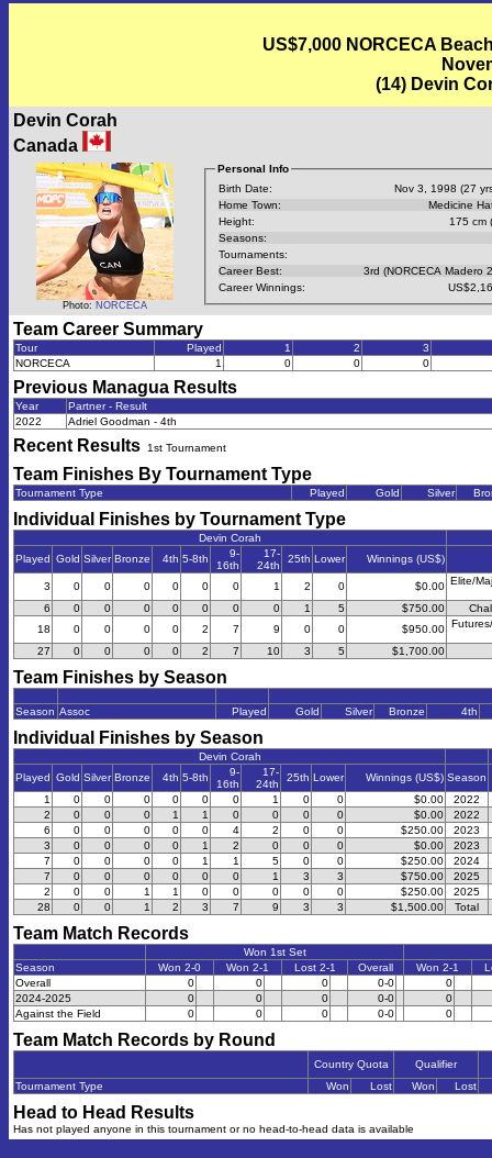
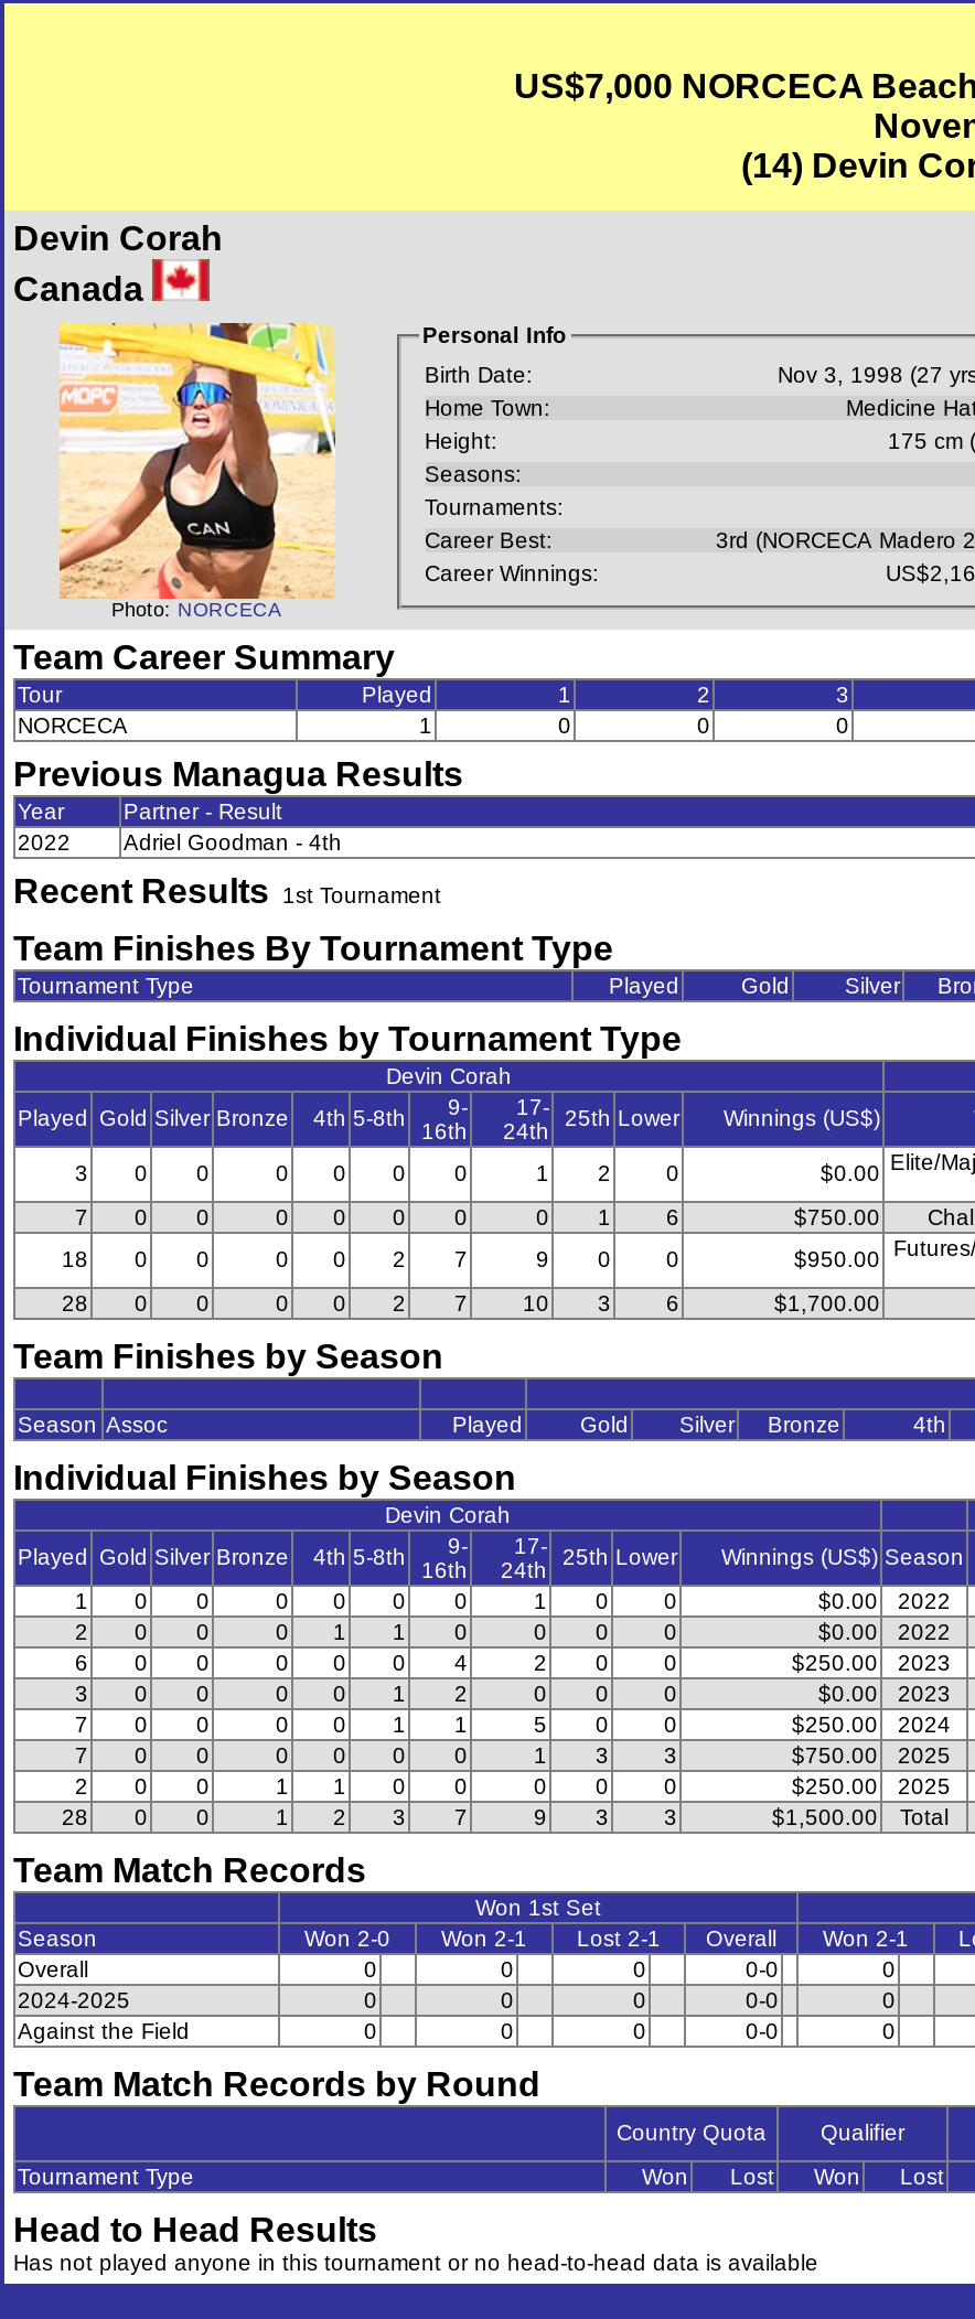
[44,602,111,614] 6 0 0 -> [75,1205,210,1230] 7 0 0
[338,602,345,614] 5 -> [666,1205,679,1230] 6
[37,645,111,657] 27 0 0 -> [62,1291,210,1316] 28 0 0
[338,645,345,657] 5 -> [666,1291,679,1316] 6

